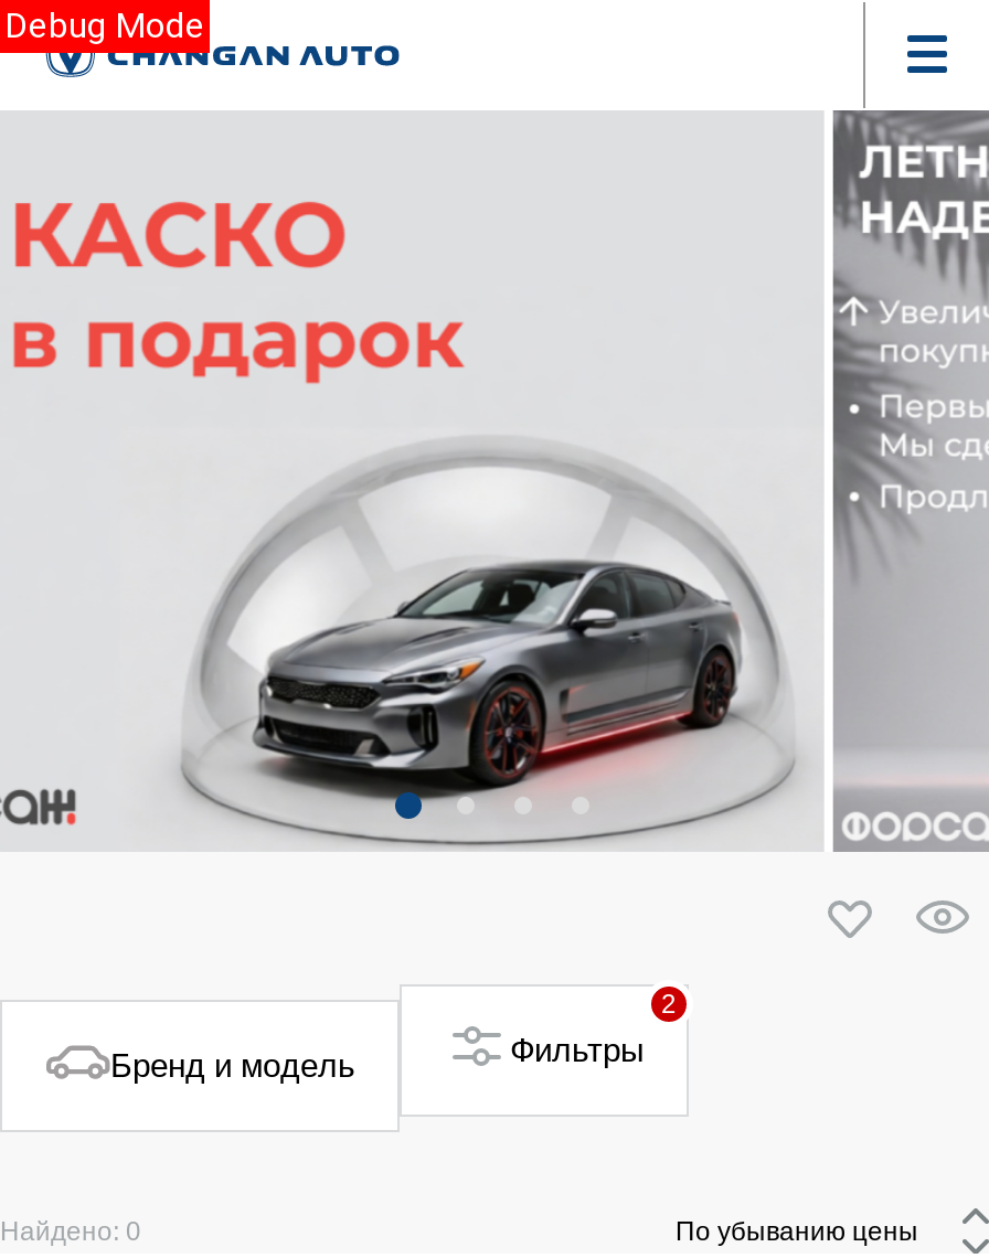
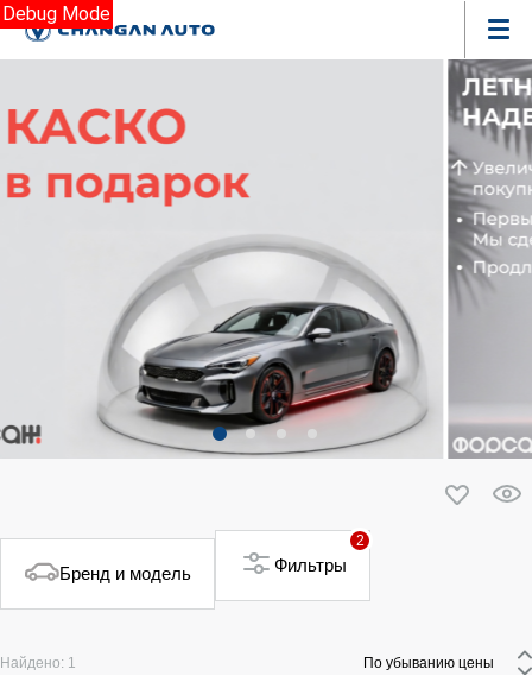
[0,1215,141,1246] Найдено: 0 -> [0,654,76,671] Найдено: 1

